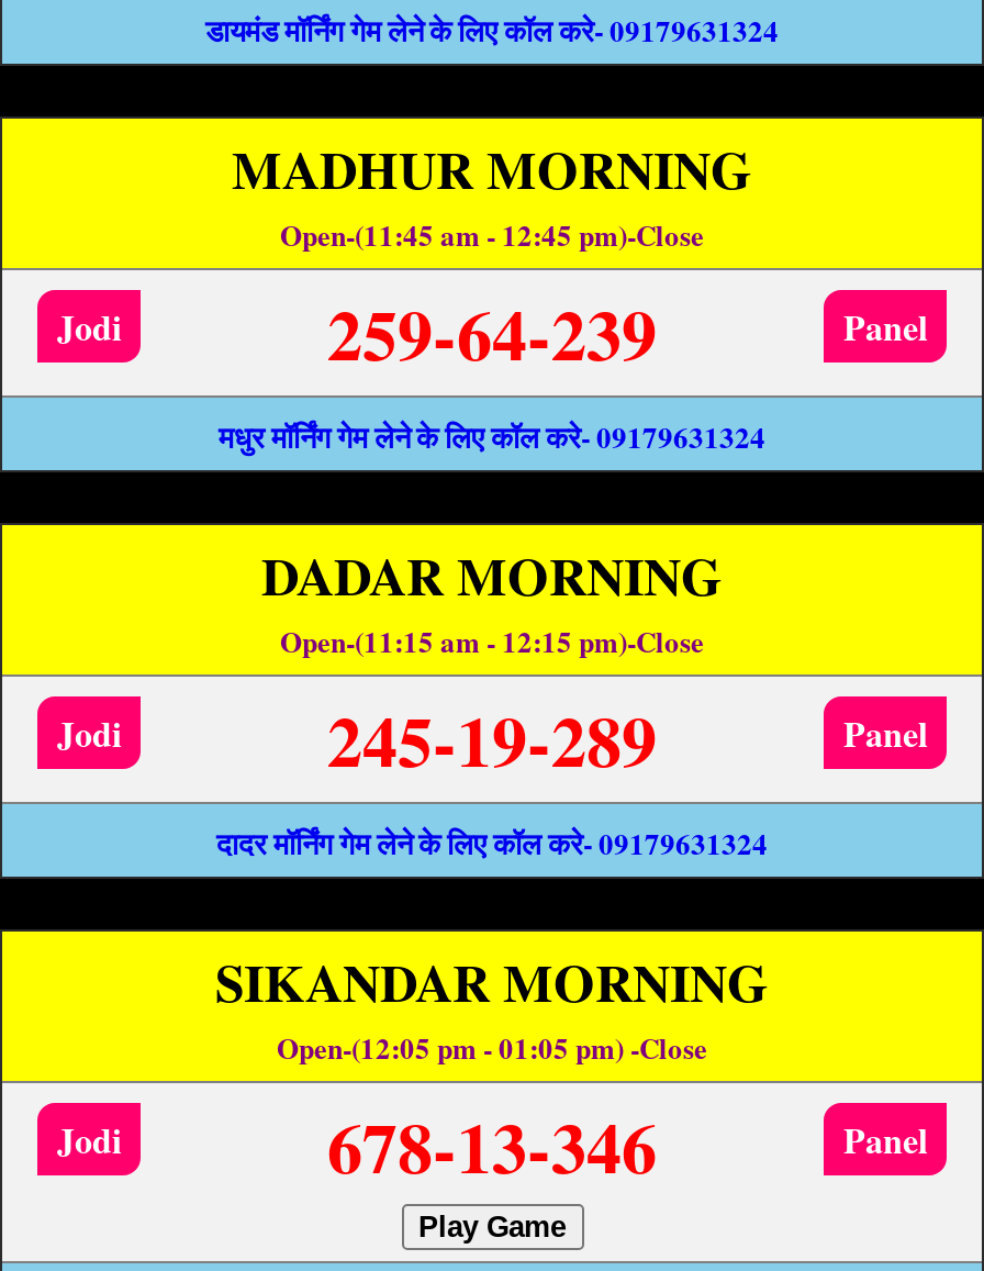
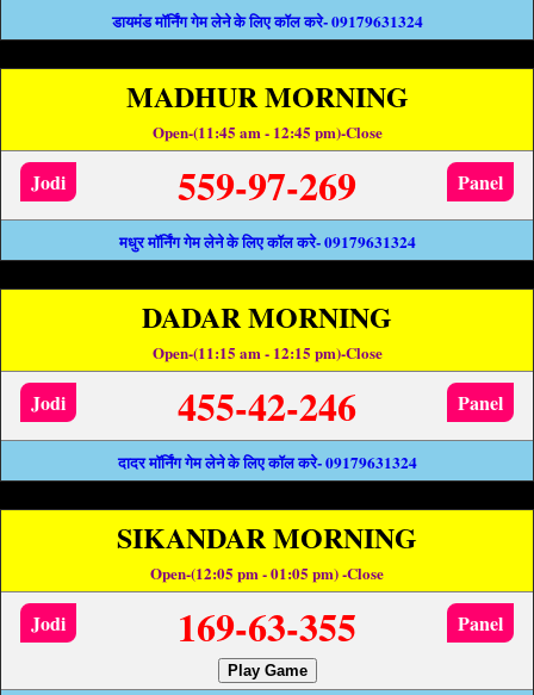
[327,282,657,385] 259-64-239 -> [178,158,356,214] 559-97-269
[327,688,657,791] 245-19-289 -> [178,378,356,434] 455-42-246
[327,1095,657,1198] 678-13-346 -> [178,599,356,655] 169-63-355

